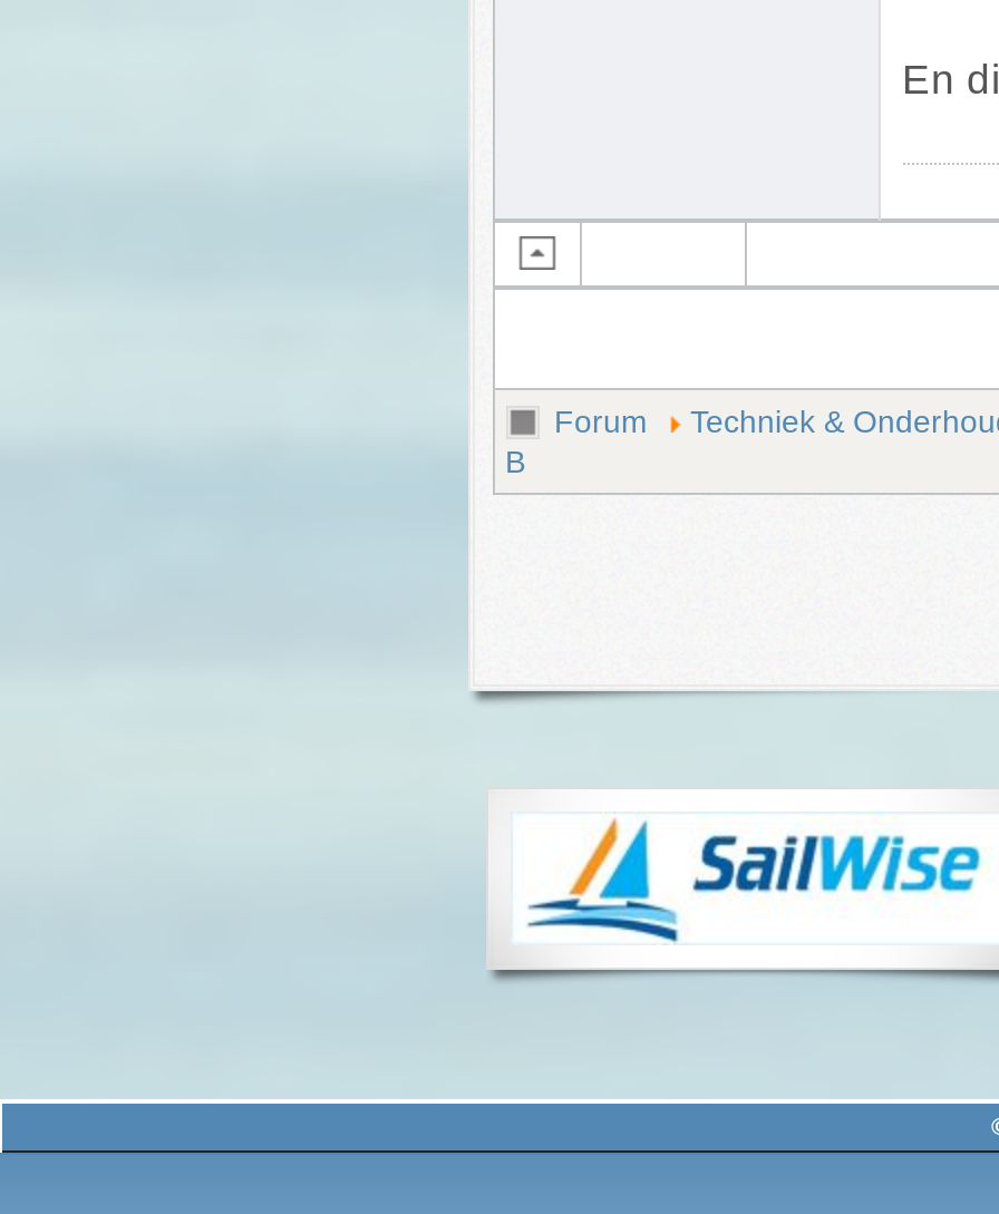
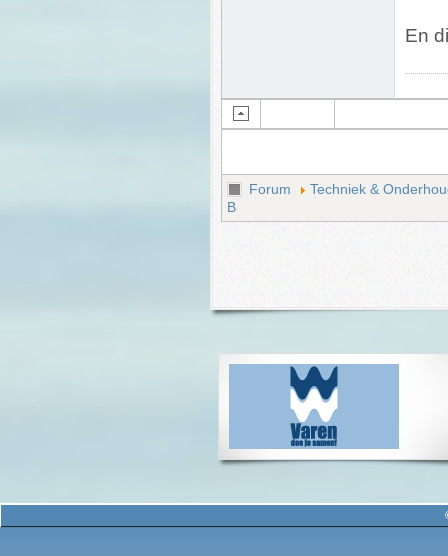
[488,812,992,1014] [image] -> [218,364,445,465] [image]

